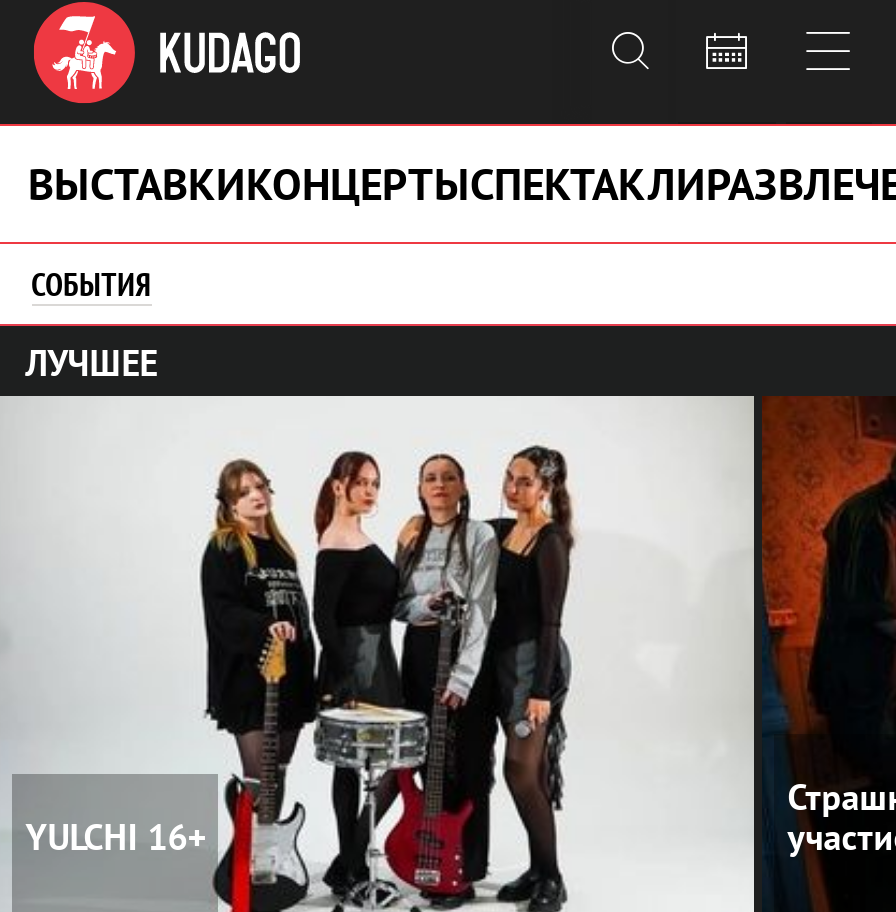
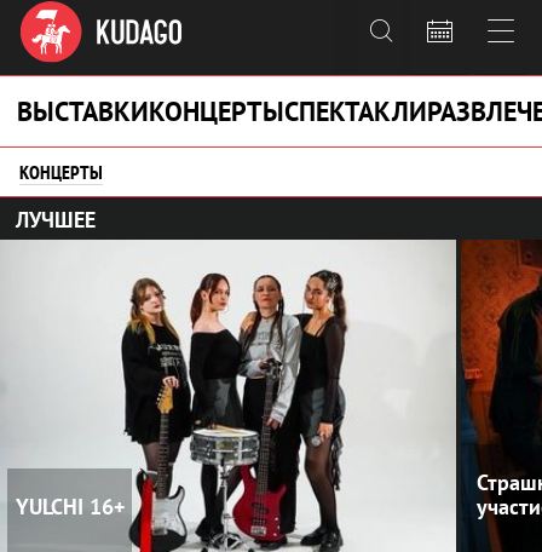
[31,264,151,304] СОБЫТИЯ -> [19,160,102,184] КОНЦЕРТЫ

